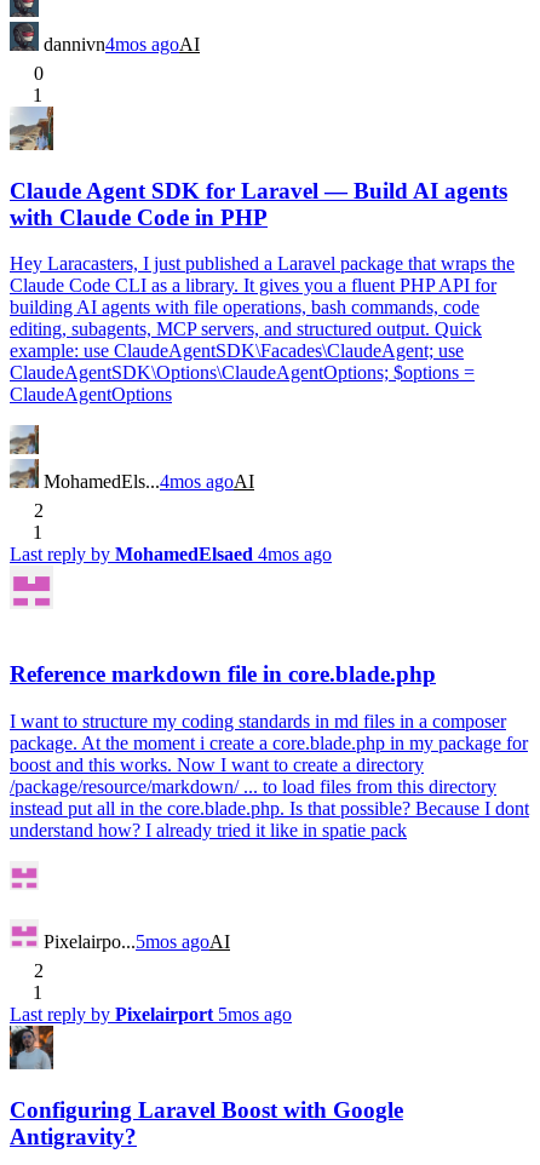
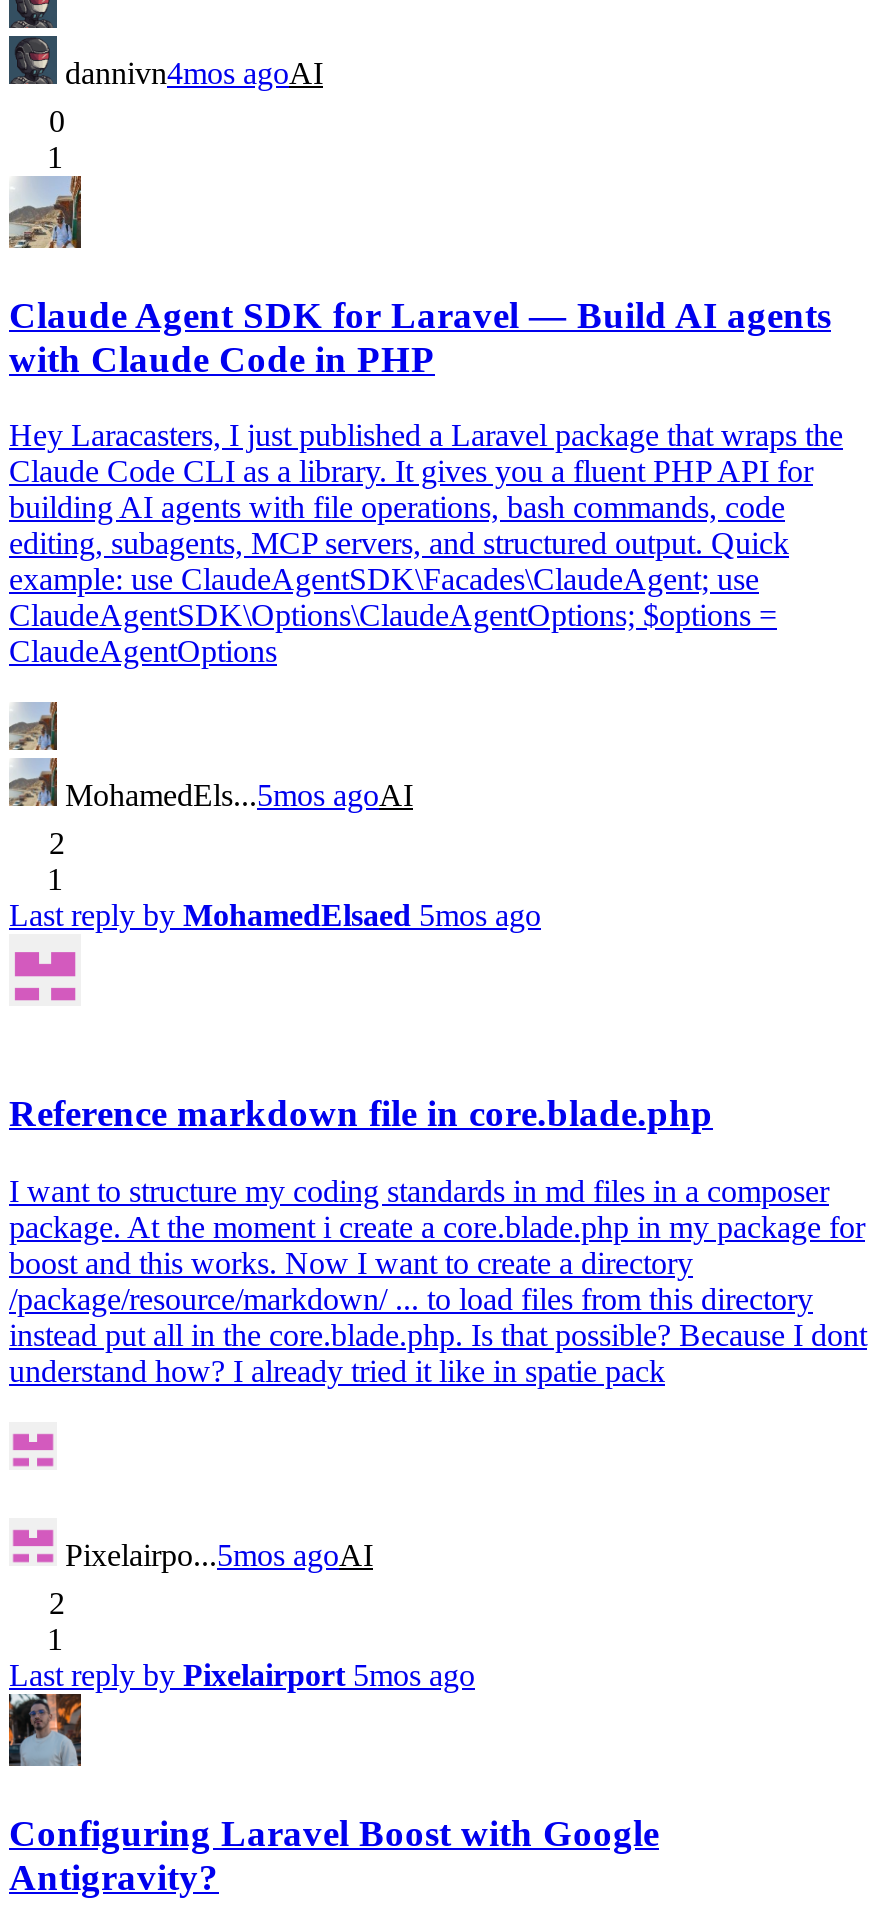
[39,472,254,492] MohamedEls...4mos agoAI -> [57,779,413,813] MohamedEls...5mos agoAI
[10,544,332,565] Last reply by MohamedElsaed 4mos ago -> [9,899,541,933] Last reply by MohamedElsaed 5mos ago

